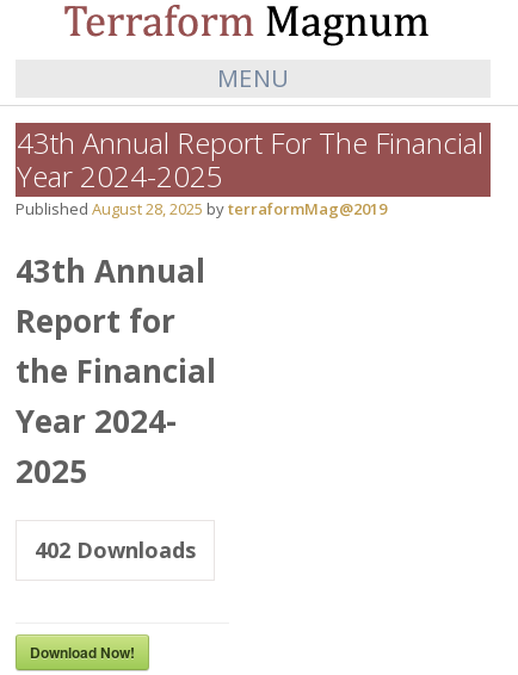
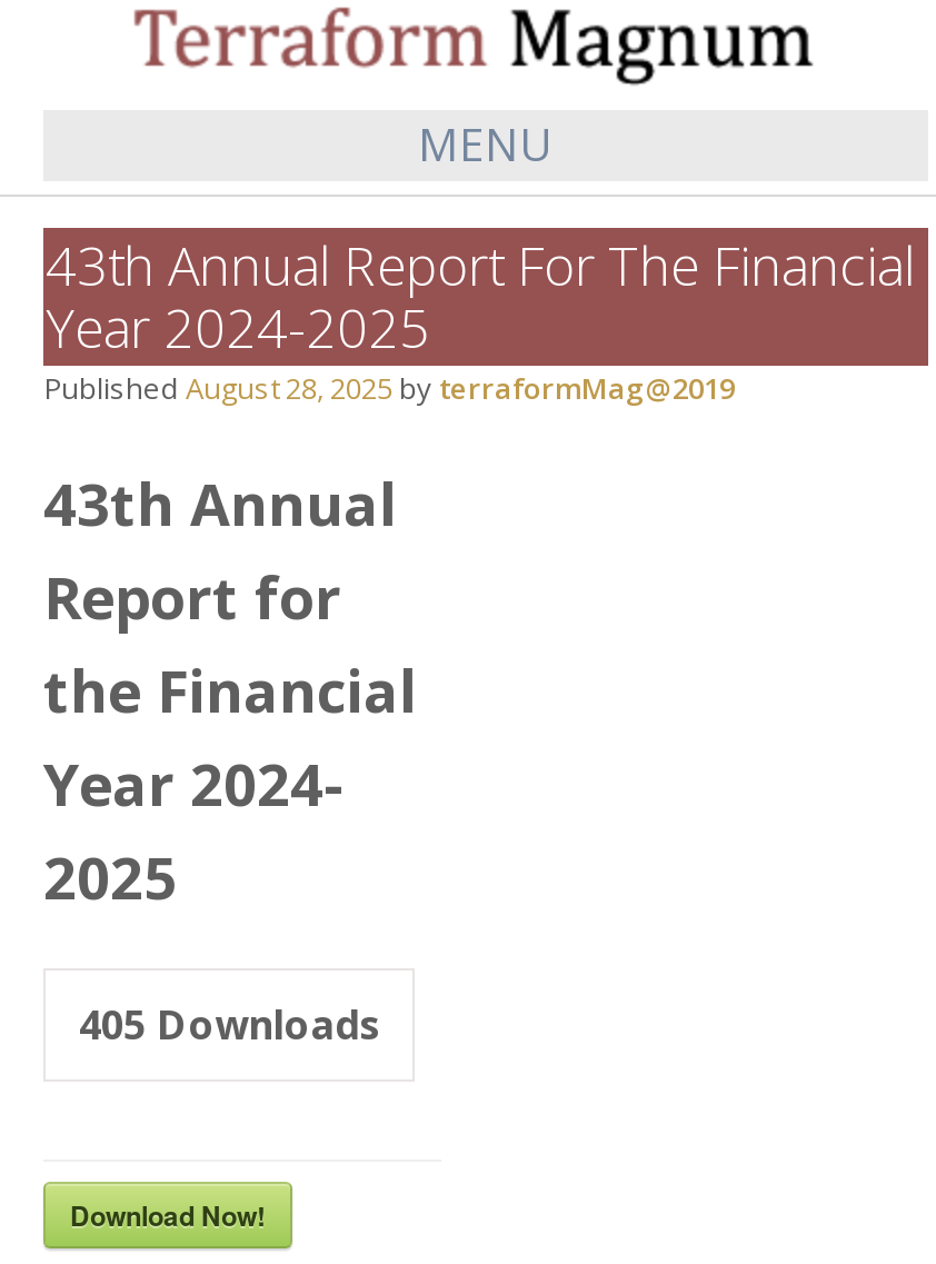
[35,535,196,564] 402 Downloads -> [79,997,379,1050] 405 Downloads

